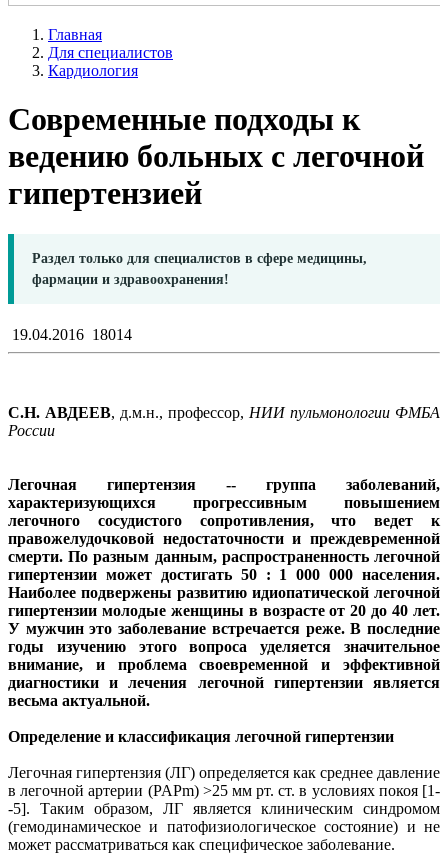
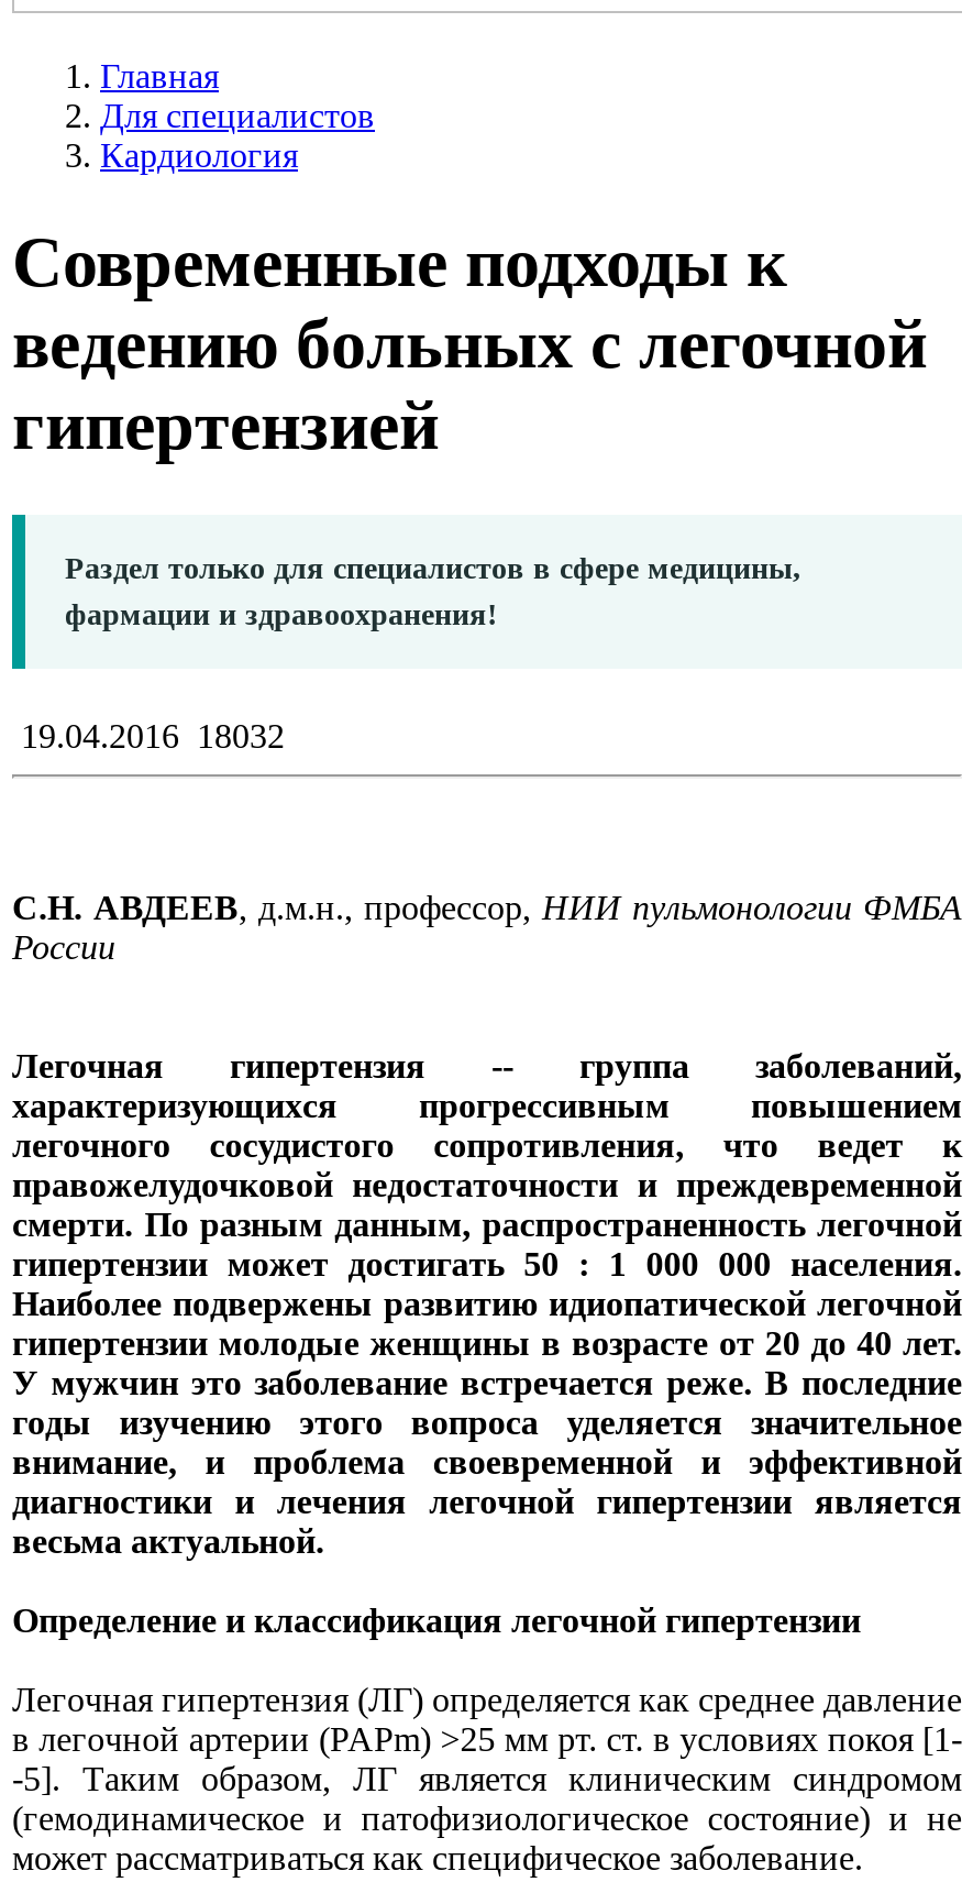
[8,326,132,343] 19.04.2016 18014 -> [12,717,285,754] 19.04.2016 18032

